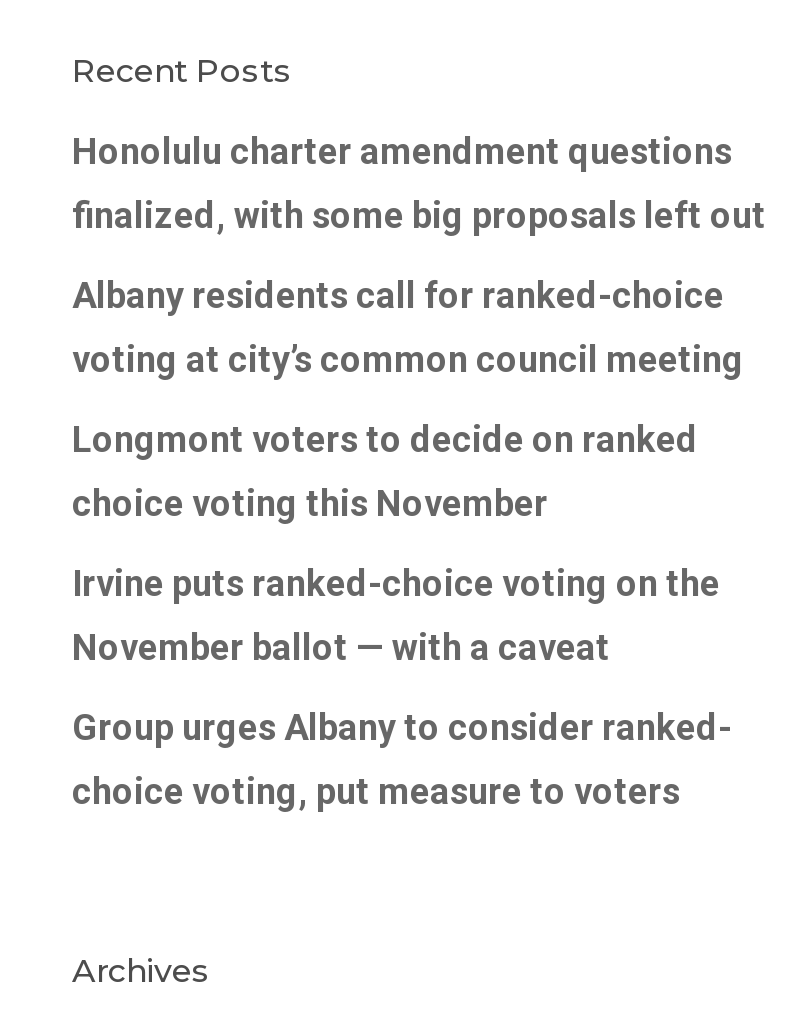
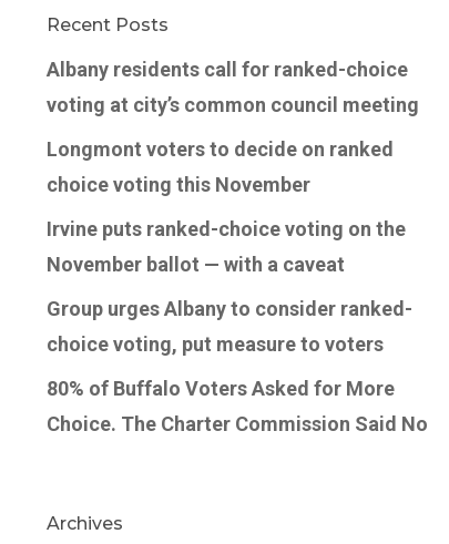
[72,130,766,236] Honolulu charter amendment questions | finalized, with some big proposals left out -> none
moved [72,274,744,812] -> [47,58,419,356]: Albany residents call for ranked-choice | voting at city’s common council meeting | Longmont voters to decide on ranked | choice voting this November | Irvine puts ranked-choice voting on the | November ballot — with a caveat | Group urges Albany to consider ranked- | choice voting, put measure to voters
none -> [47,377,428,435] 80% of Buffalo Voters Asked for More | Choice. The Charter Commission Said No

